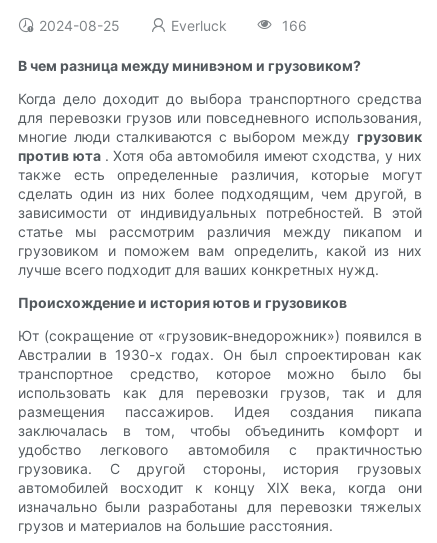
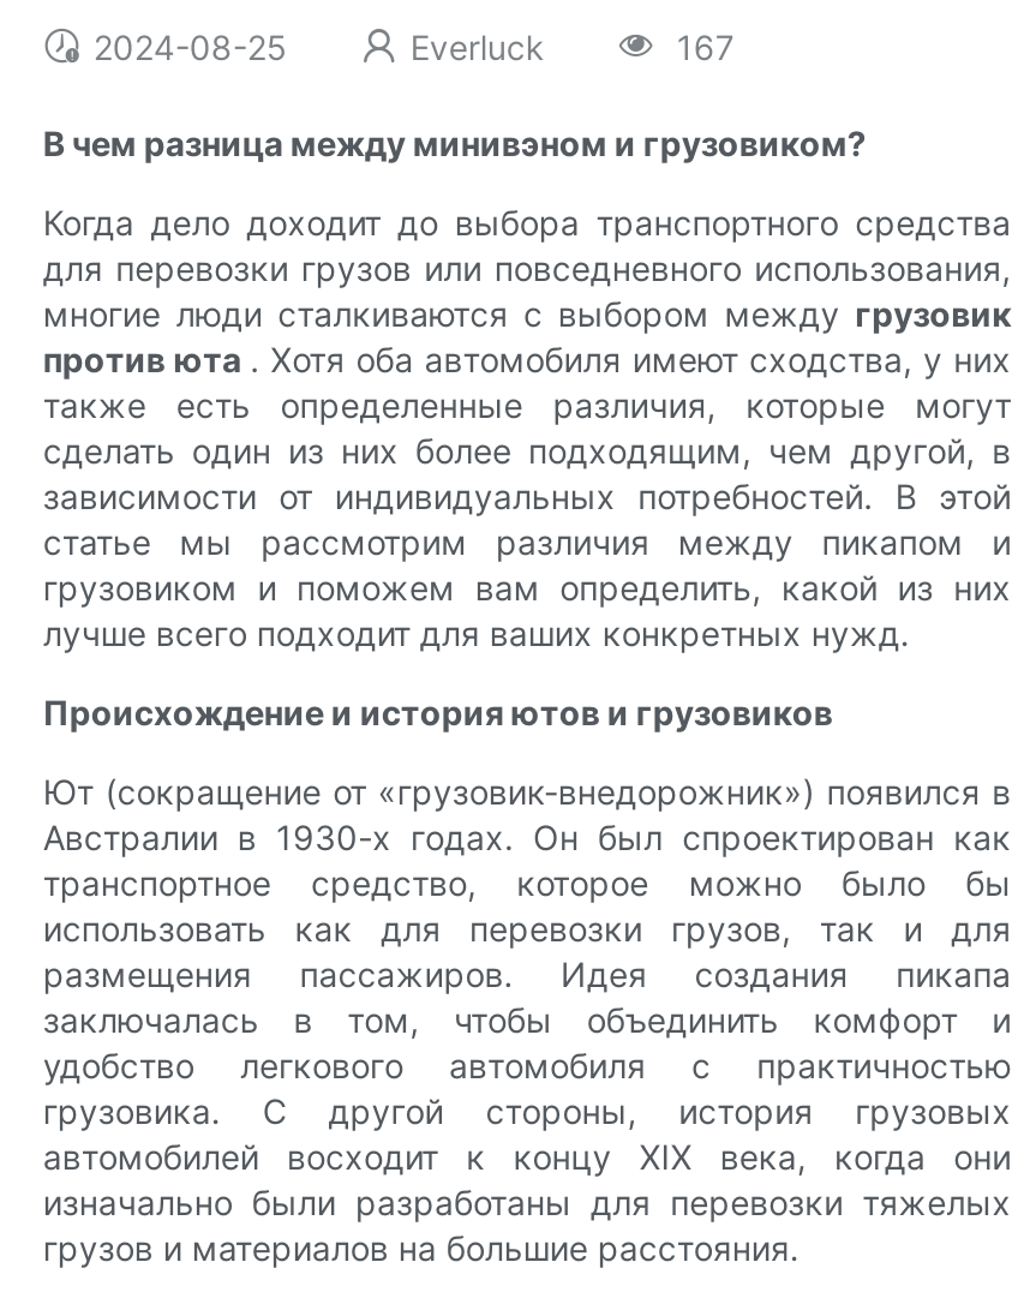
[282,17,307,34] 166 -> [677,27,734,68] 167

